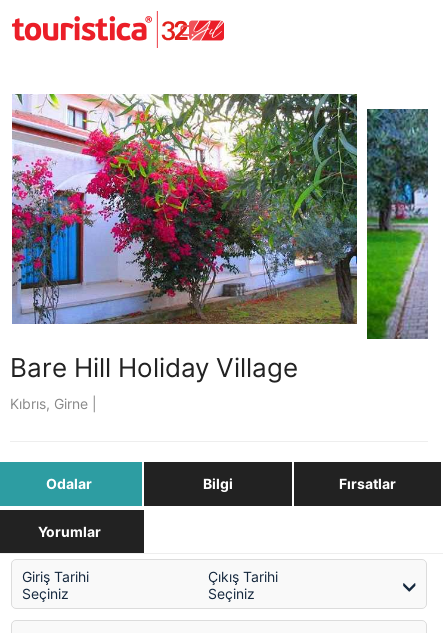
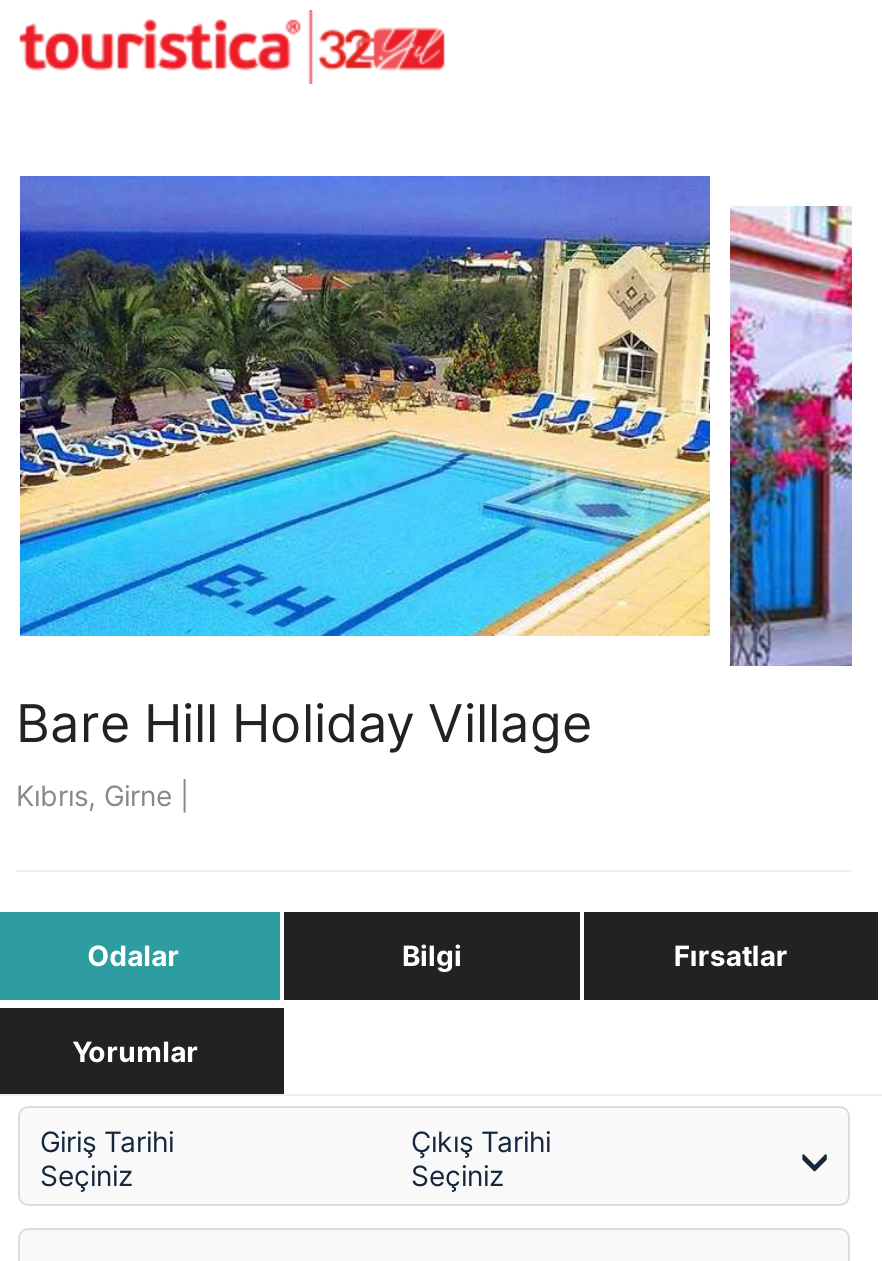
[11,93,358,325] [image] -> [18,174,712,638] [image]
[366,108,429,340] [image] -> [728,206,854,668] [image]

